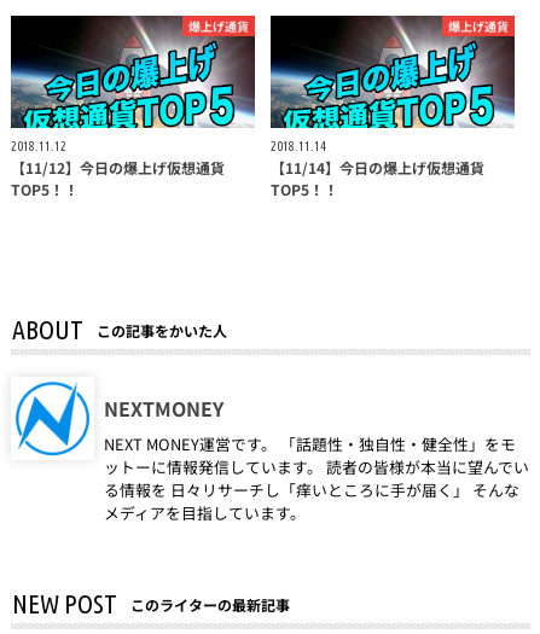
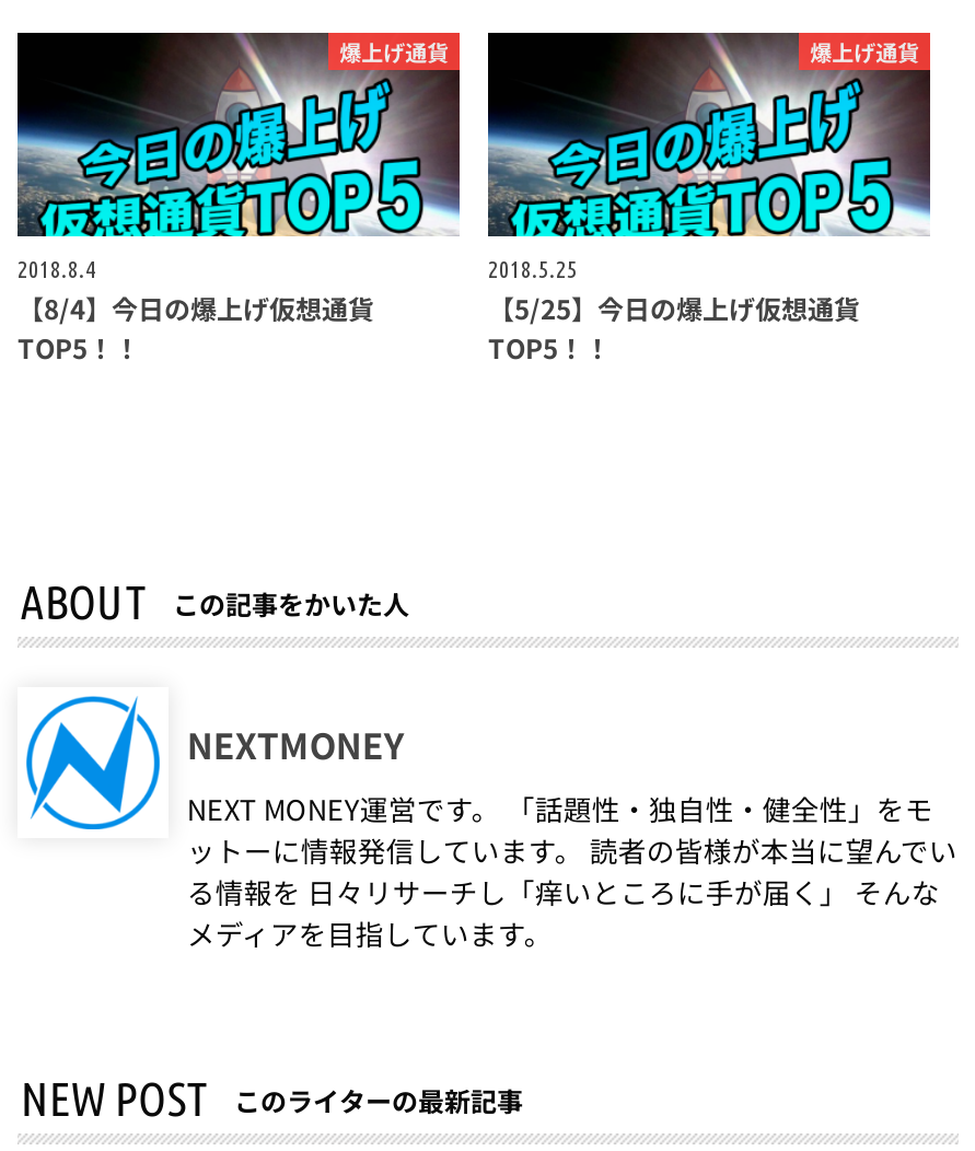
[11,138,66,153] 2018.11.12 -> [18,255,96,281] 2018.8.4
[271,138,326,153] 2018.11.14 -> [488,255,578,281] 2018.5.25
[11,157,225,177] 【11/12】今日の爆上げ仮想通貨 -> [18,288,374,325] 【8/4】今日の爆上げ仮想通貨
[271,157,484,177] 【11/14】今日の爆上げ仮想通貨 -> [488,288,860,325] 【5/25】今日の爆上げ仮想通貨

